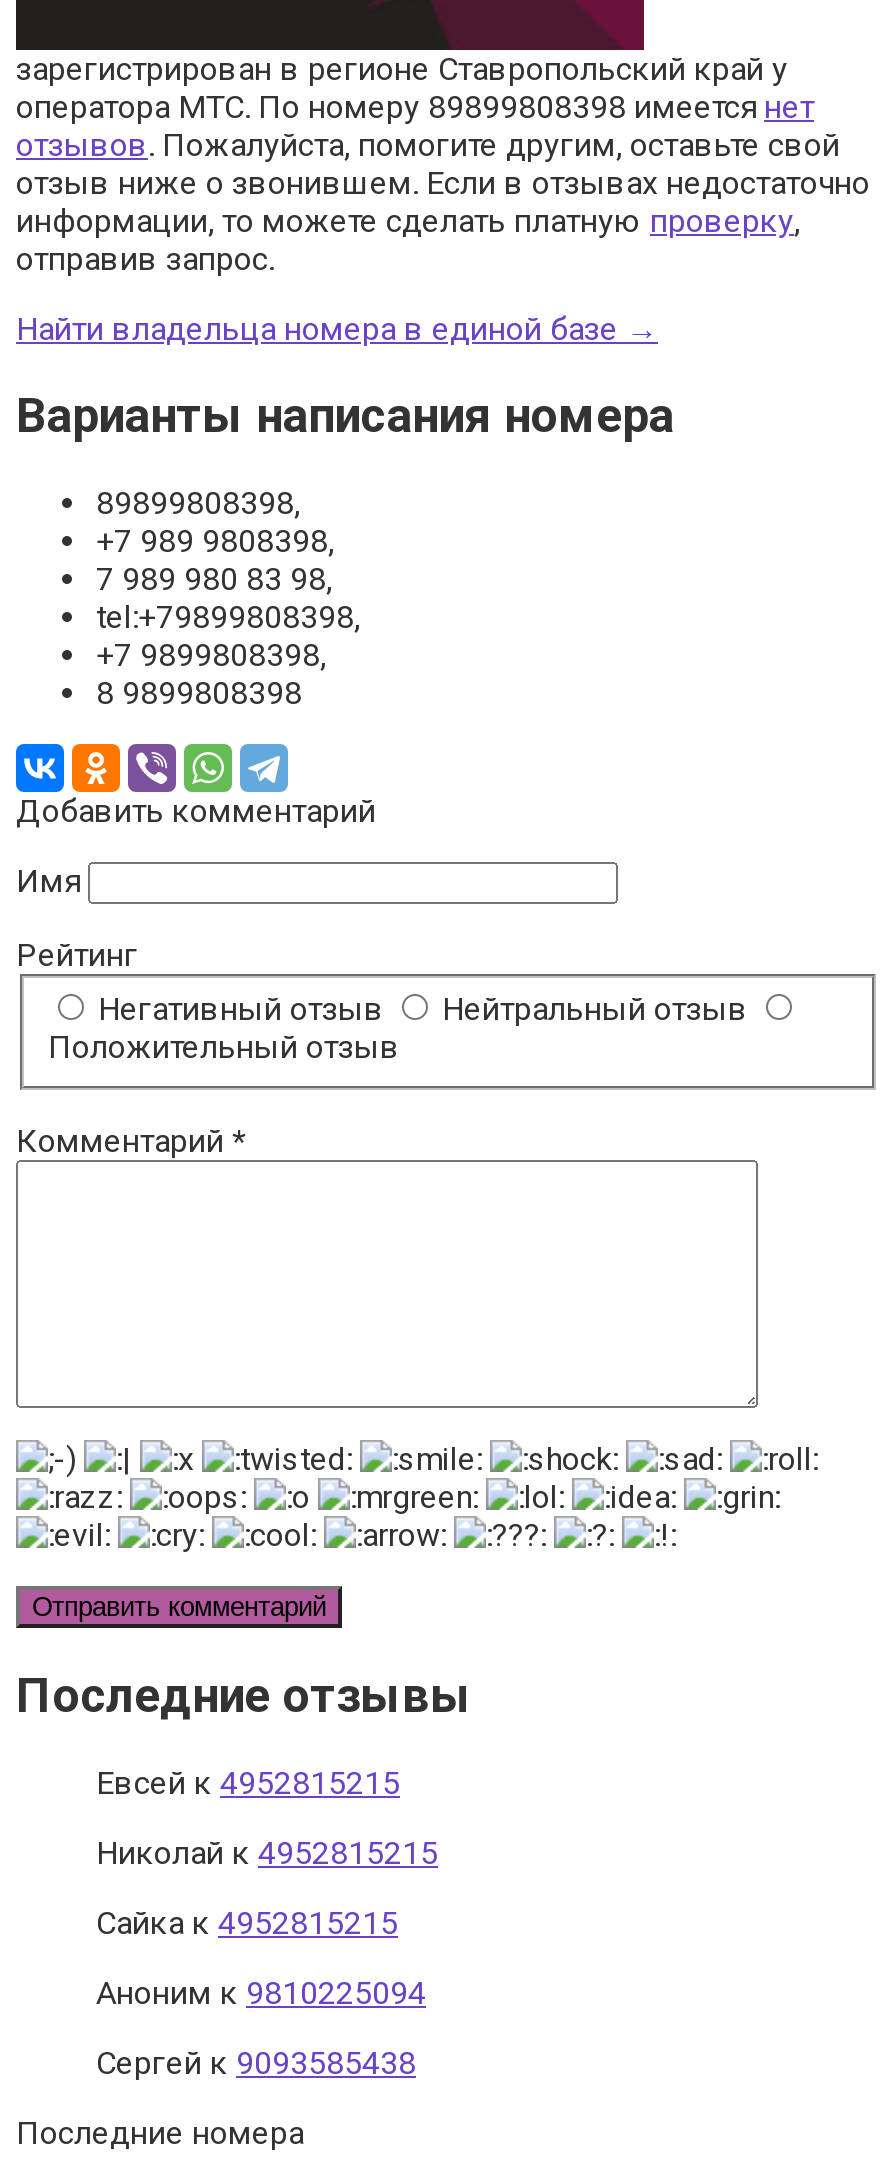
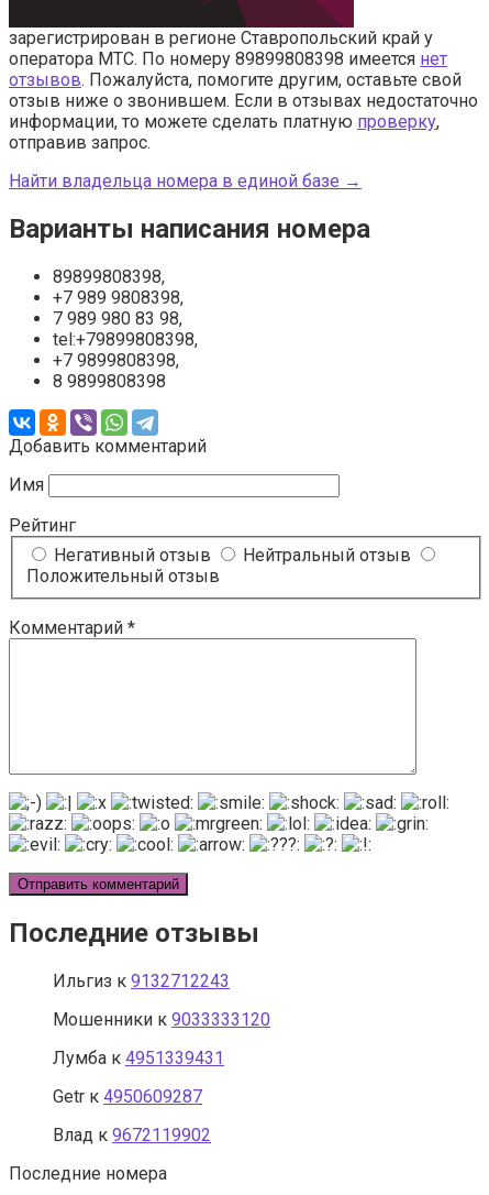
[96,1764,400,1802] Евсей к 4952815215 -> [53,971,230,992] Ильгиз к 9132712243
[96,1834,438,1872] Николай к 4952815215 -> [53,1009,270,1030] Мошенники к 9033333120
[96,1904,398,1942] Сайка к 4952815215 -> [53,1048,224,1069] Лумба к 4951339431
[96,1974,426,2012] Аноним к 9810225094 -> [53,1086,202,1107] Getr к 4950609287
[96,2044,416,2082] Сергей к 9093585438 -> [53,1125,211,1146] Влад к 9672119902

